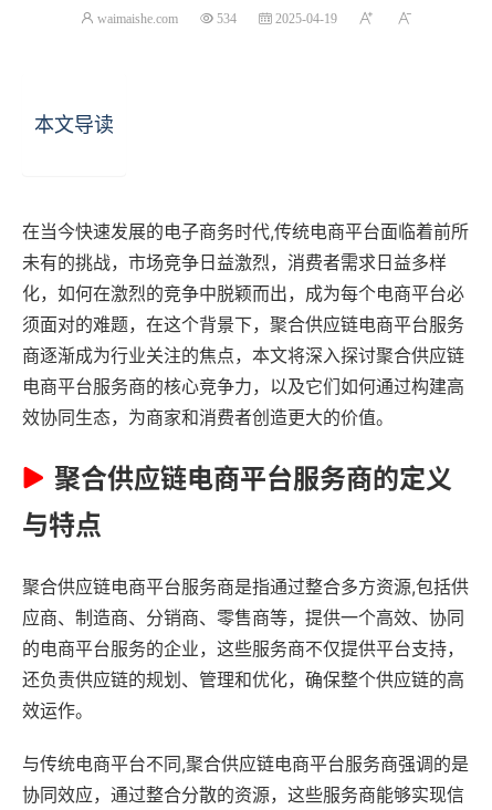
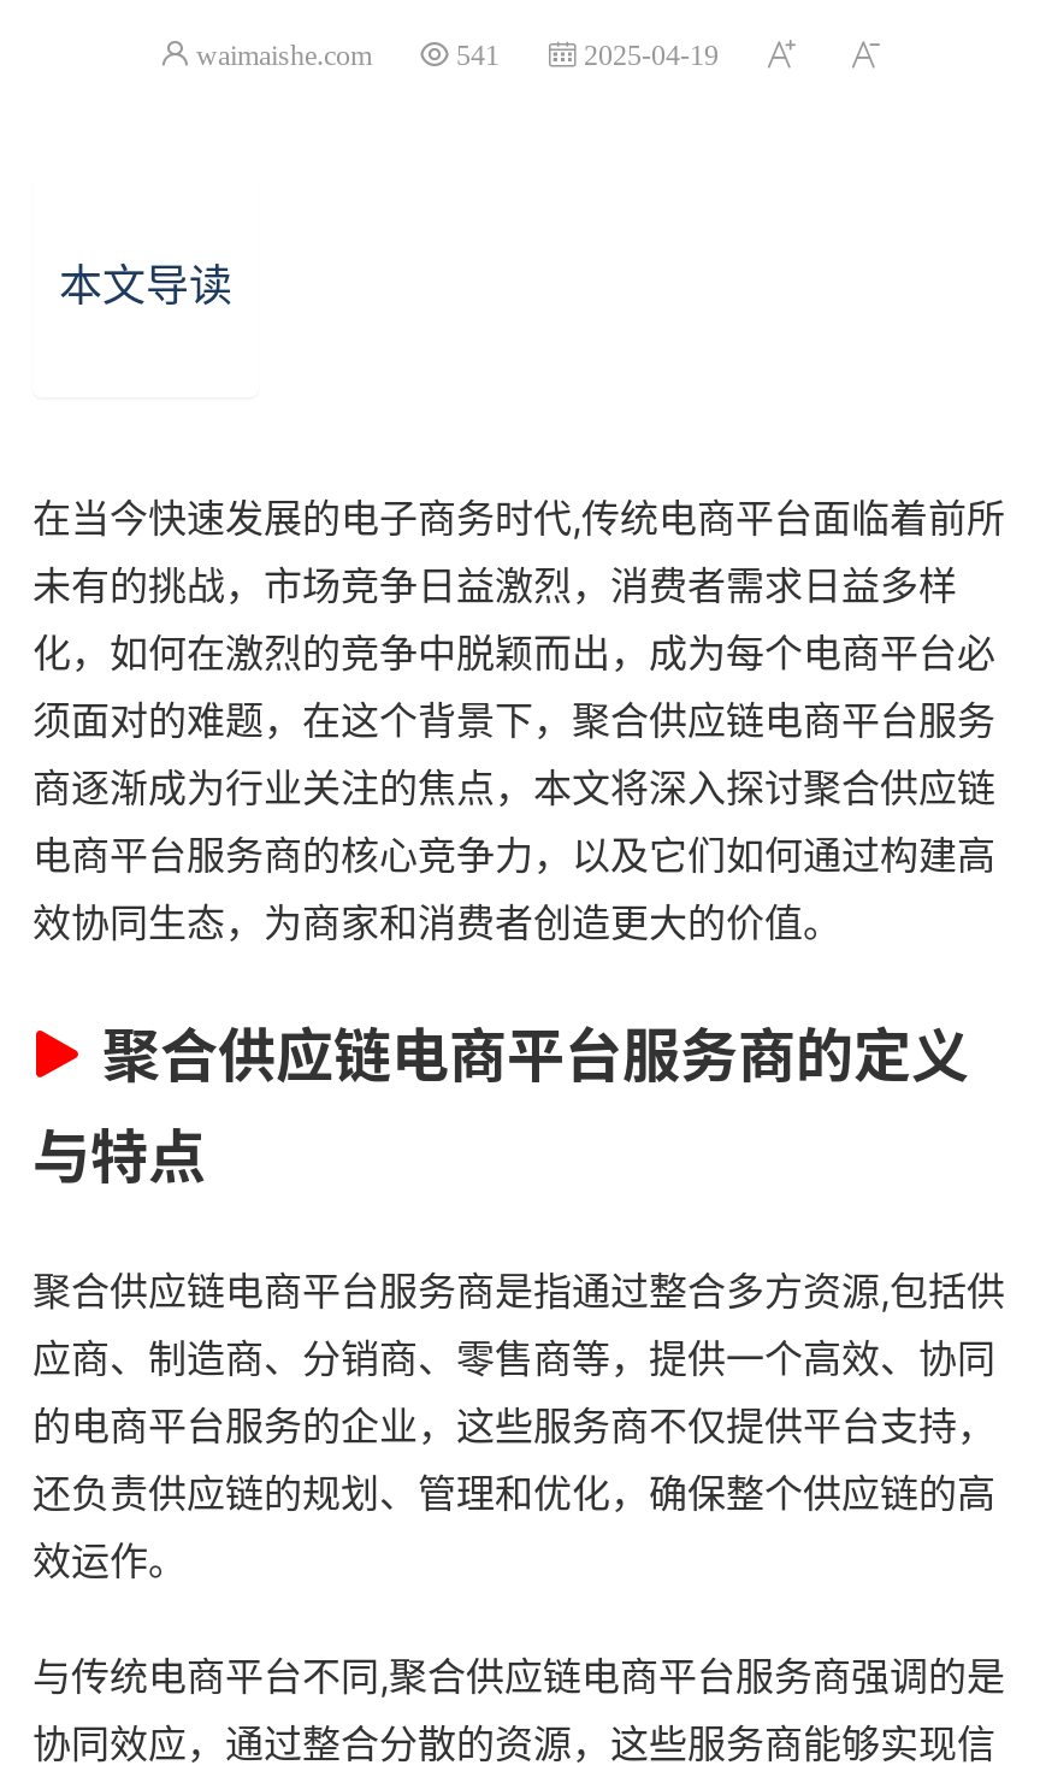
[217,11,237,25] 534 -> [456,39,500,70] 541

